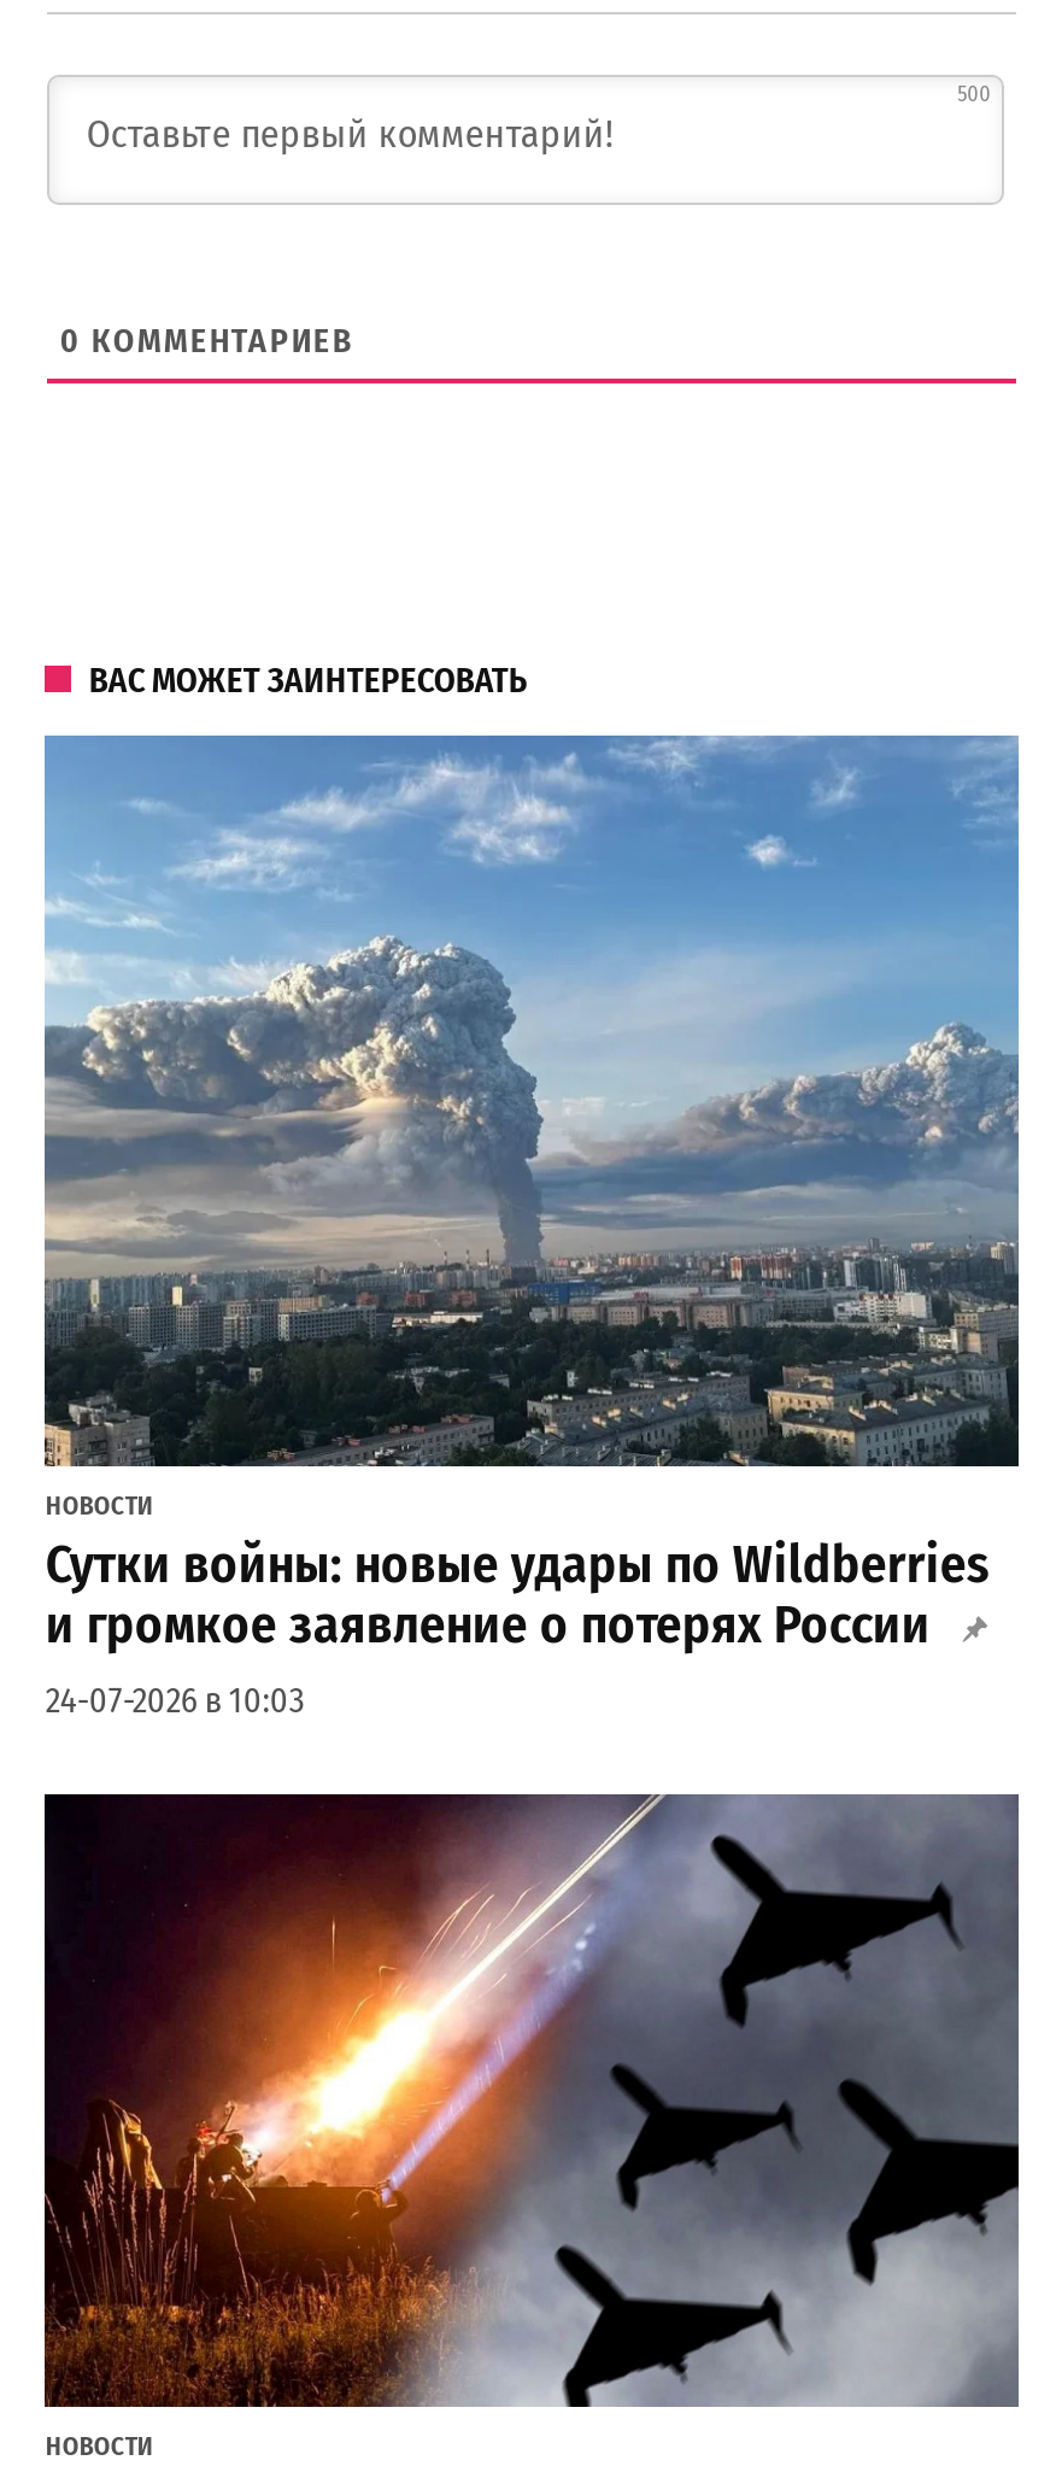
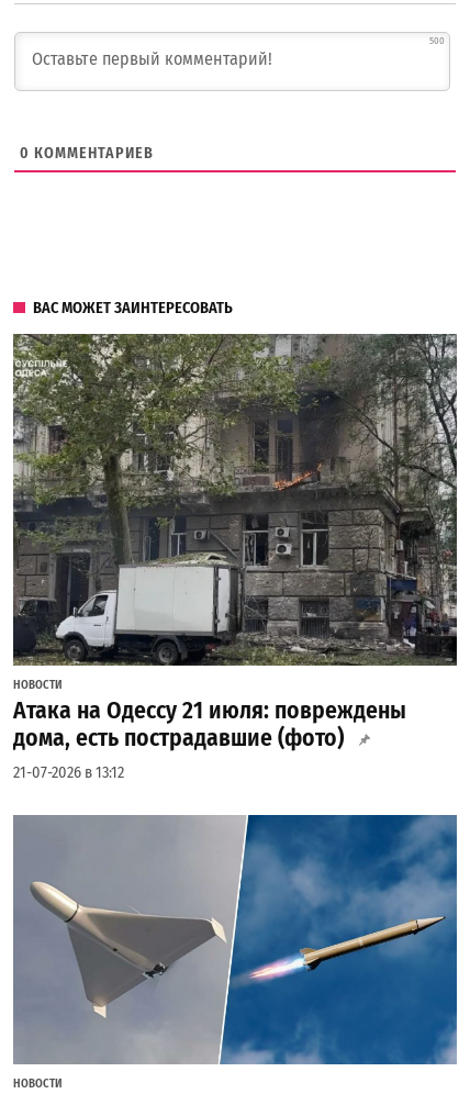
[42,734,1021,1721] [image] | Сутки войны: новые удары по Wildberries | и громкое заявление о потерях России | 24-07-2026 в 10:03 -> [12,333,458,782] [image] | Атака на Одессу 21 июля: повреждены | дома, есть пострадавшие (фото) | 21-07-2026 в 13:12
[42,1793,1021,2411] [image] -> [14,815,458,1065] [image]

